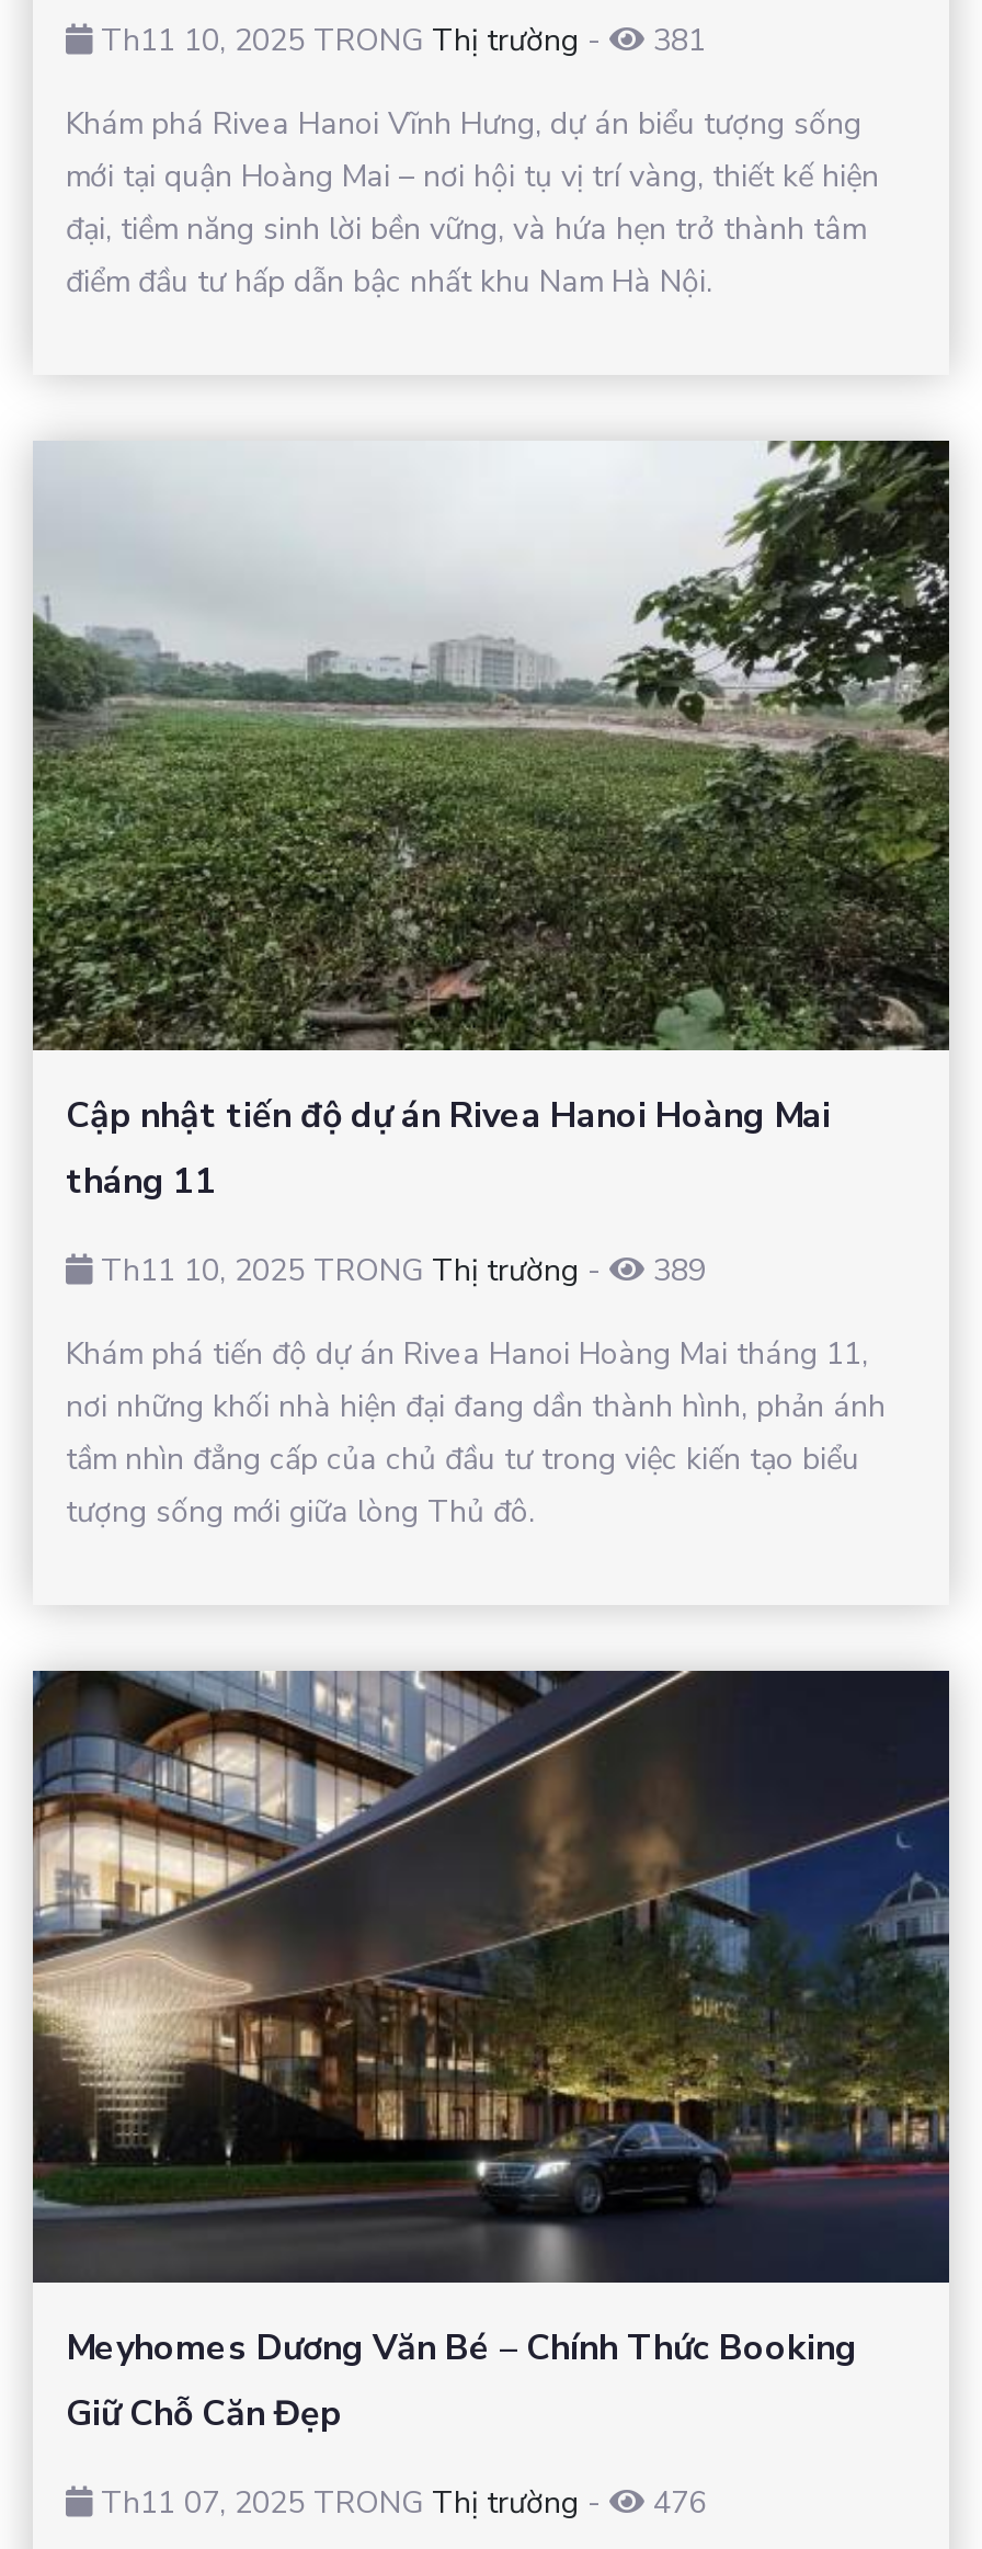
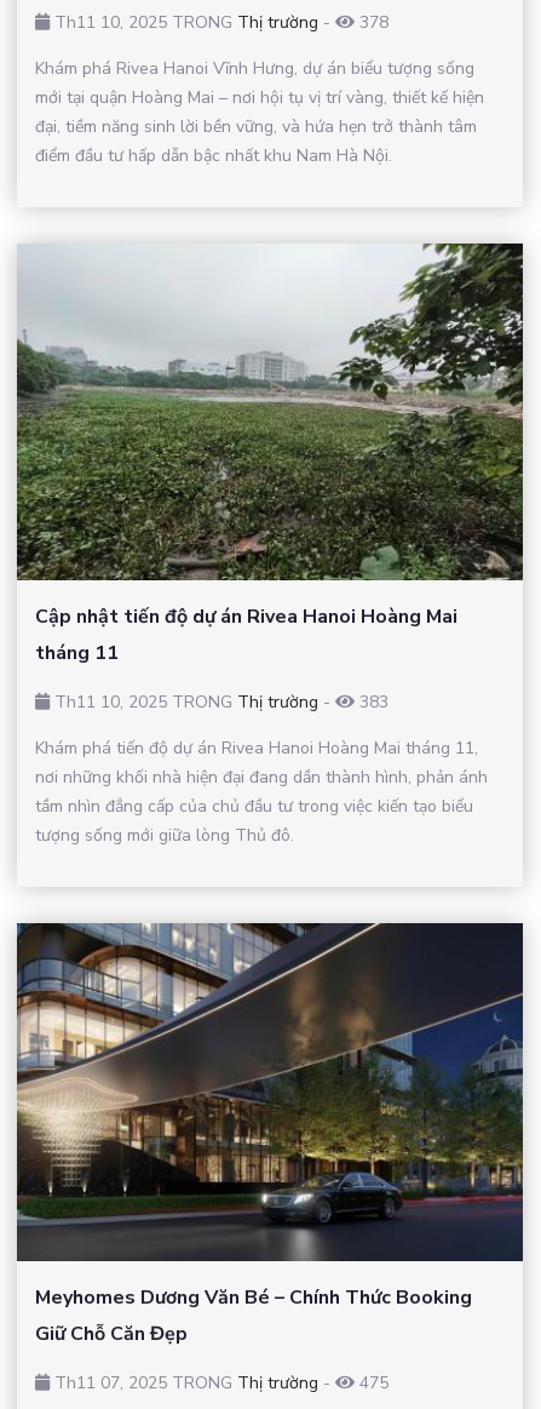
[92,19,706,61] Th11 10, 2025 TRONG Thị trường - 381 -> [50,11,389,34] Th11 10, 2025 TRONG Thị trường - 378
[92,1250,706,1292] Th11 10, 2025 TRONG Thị trường - 389 -> [50,691,389,714] Th11 10, 2025 TRONG Thị trường - 383
[92,2482,706,2524] Th11 07, 2025 TRONG Thị trường - 476 -> [50,1371,389,1394] Th11 07, 2025 TRONG Thị trường - 475

